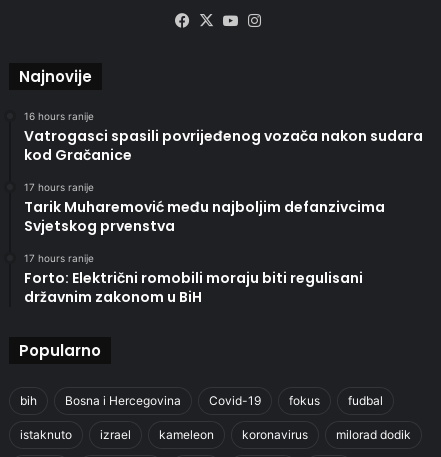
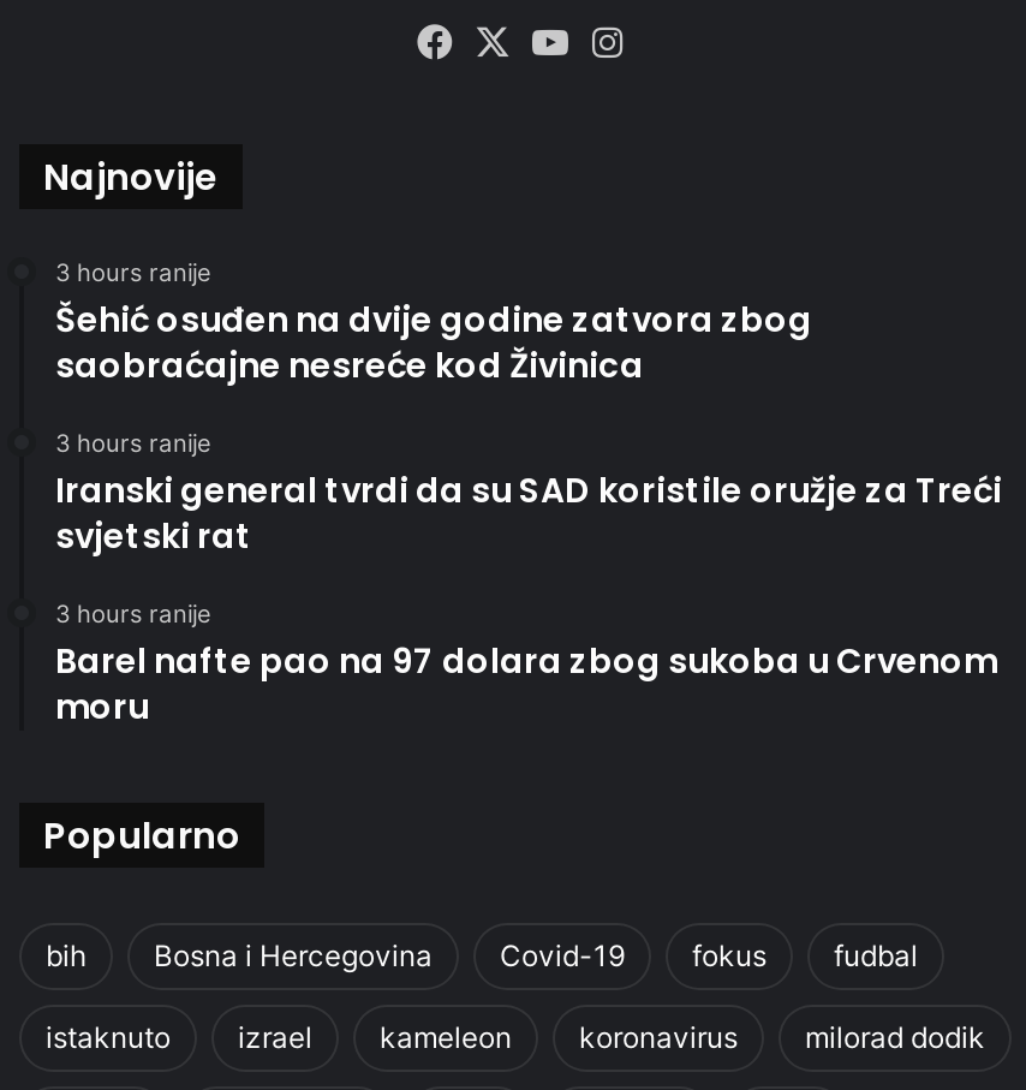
[24,110,423,165] 16 hours ranije | Vatrogasci spasili povrijeđenog vozača nakon sudara | kod Gračanice -> [55,256,812,389] 3 hours ranije | Šehić osuđen na dvije godine zatvora zbog | saobraćajne nesreće kod Živinica
[24,181,385,236] 17 hours ranije | Tarik Muharemović među najboljim defanzivcima | Svjetskog prvenstva -> [55,427,1002,559] 3 hours ranije | Iranski general tvrdi da su SAD koristile oružje za Treći | svjetski rat
[24,252,363,307] 17 hours ranije | Forto: Električni romobili moraju biti regulisani | državnim zakonom u BiH -> [55,598,997,730] 3 hours ranije | Barel nafte pao na 97 dolara zbog sukoba u Crvenom | moru

